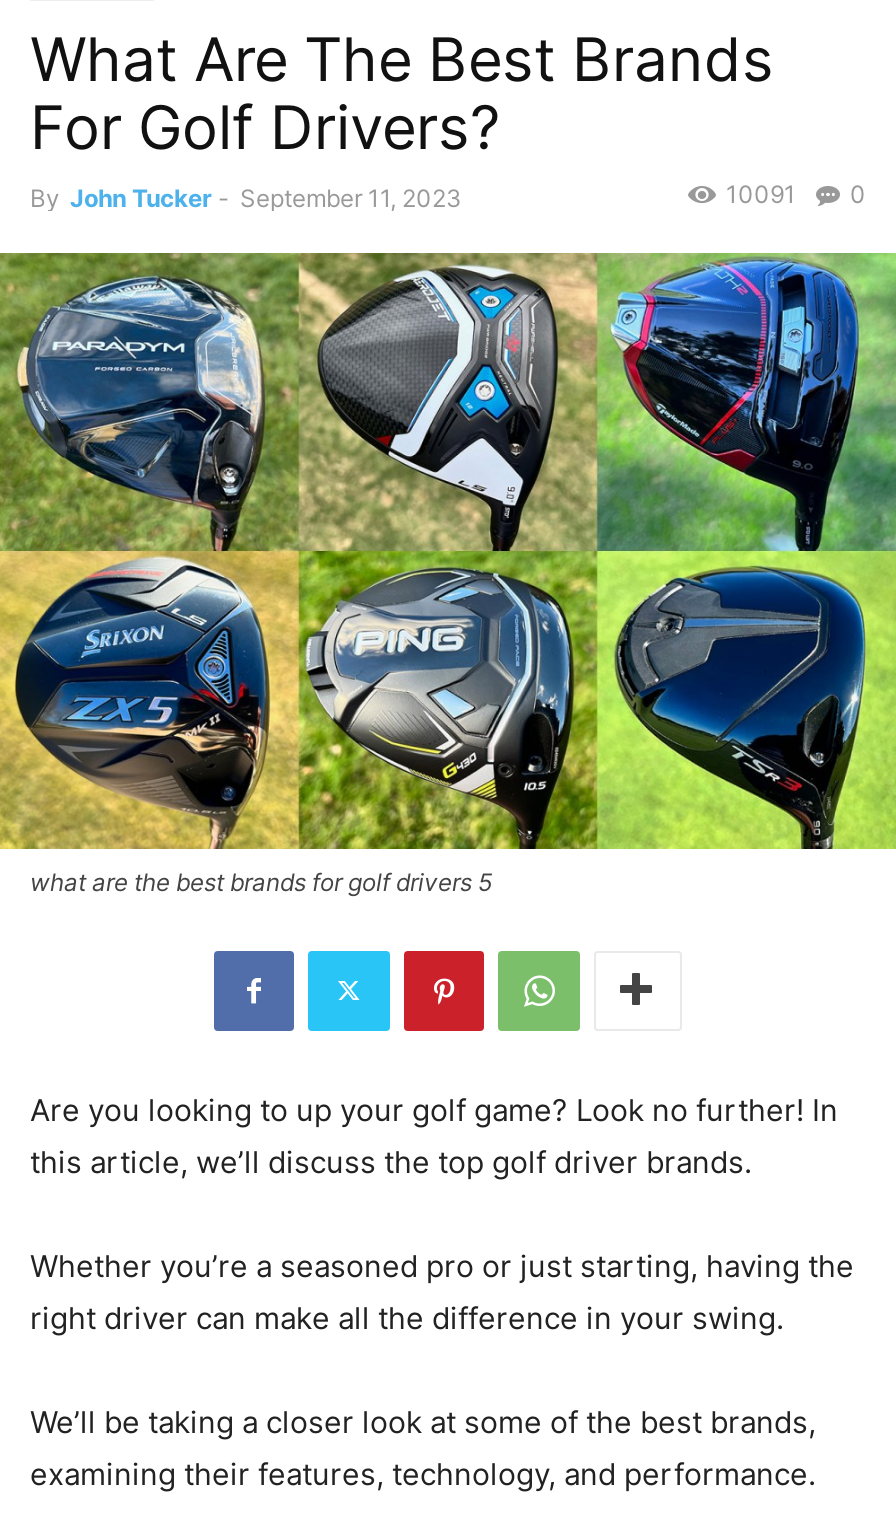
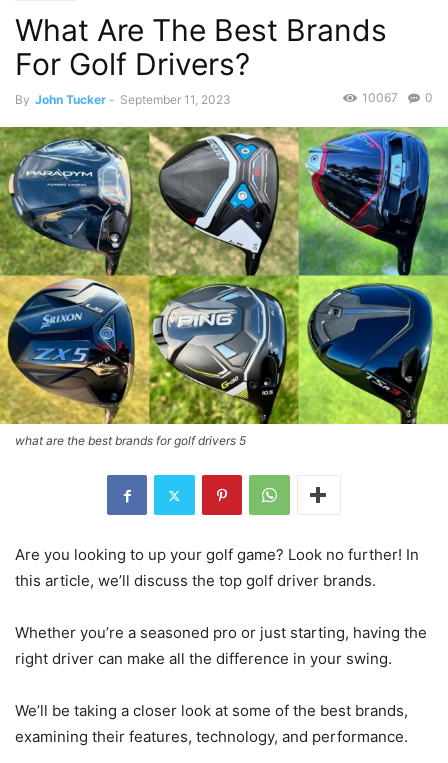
[726,179,866,209] 10091 0 -> [362,90,433,105] 10067 0

